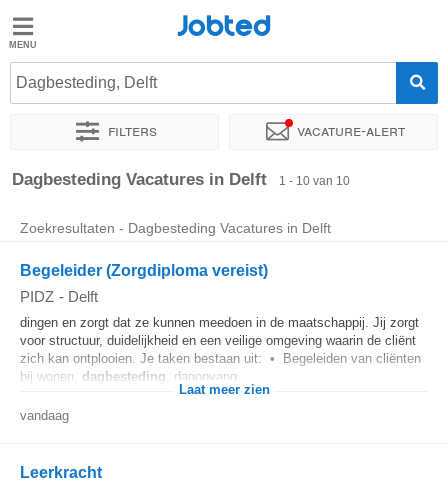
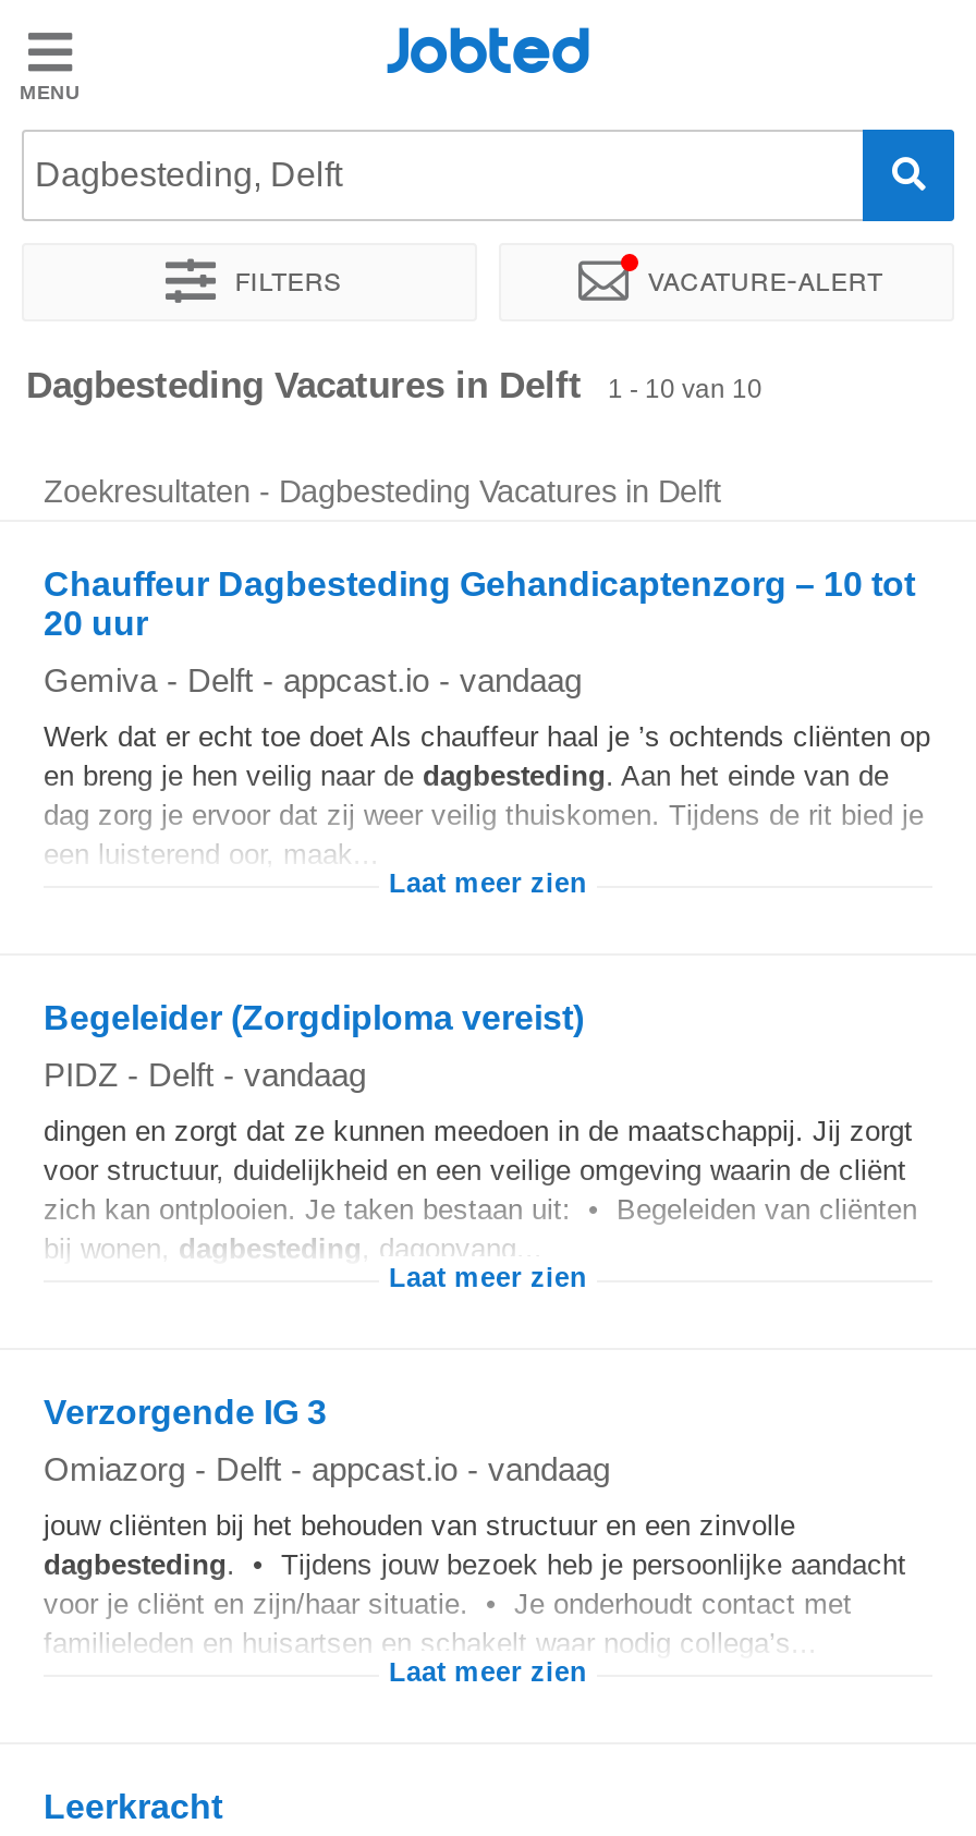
none -> [44,566,930,899] Chauffeur Dagbesteding Gehandicaptenzorg – 10 tot | 20 uur | Gemiva - Delft - appcast.io - vandaag | Werk dat er echt toe doet Als chauffeur haal je ’s ochtends cliënten op | en breng je hen veilig naar de dagbesteding. Aan het einde van de | dag zorg je ervoor dat zij weer veilig thuiskomen. Tijdens de rit bied je | een luisterend oor, maak... | Laat meer zien
[20,288,98,305] PIDZ - Delft -> [44,1056,366,1093] PIDZ - Delft - vandaag
[20,408,69,423] vandaag -> [44,1394,906,1688] Verzorgende IG 3 | Omiazorg - Delft - appcast.io - vandaag | jouw cliënten bij het behouden van structuur en een zinvolle | dagbesteding. • Tijdens jouw bezoek heb je persoonlijke aandacht | voor je cliënt en zijn/haar situatie. • Je onderhoudt contact met | familieleden en huisartsen en schakelt waar nodig collega’s... | Laat meer zien

